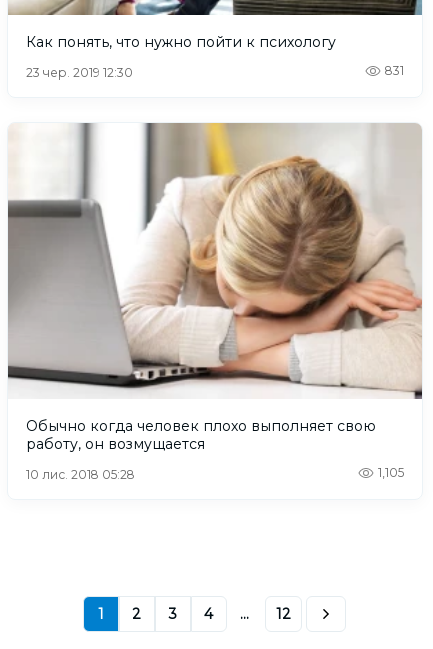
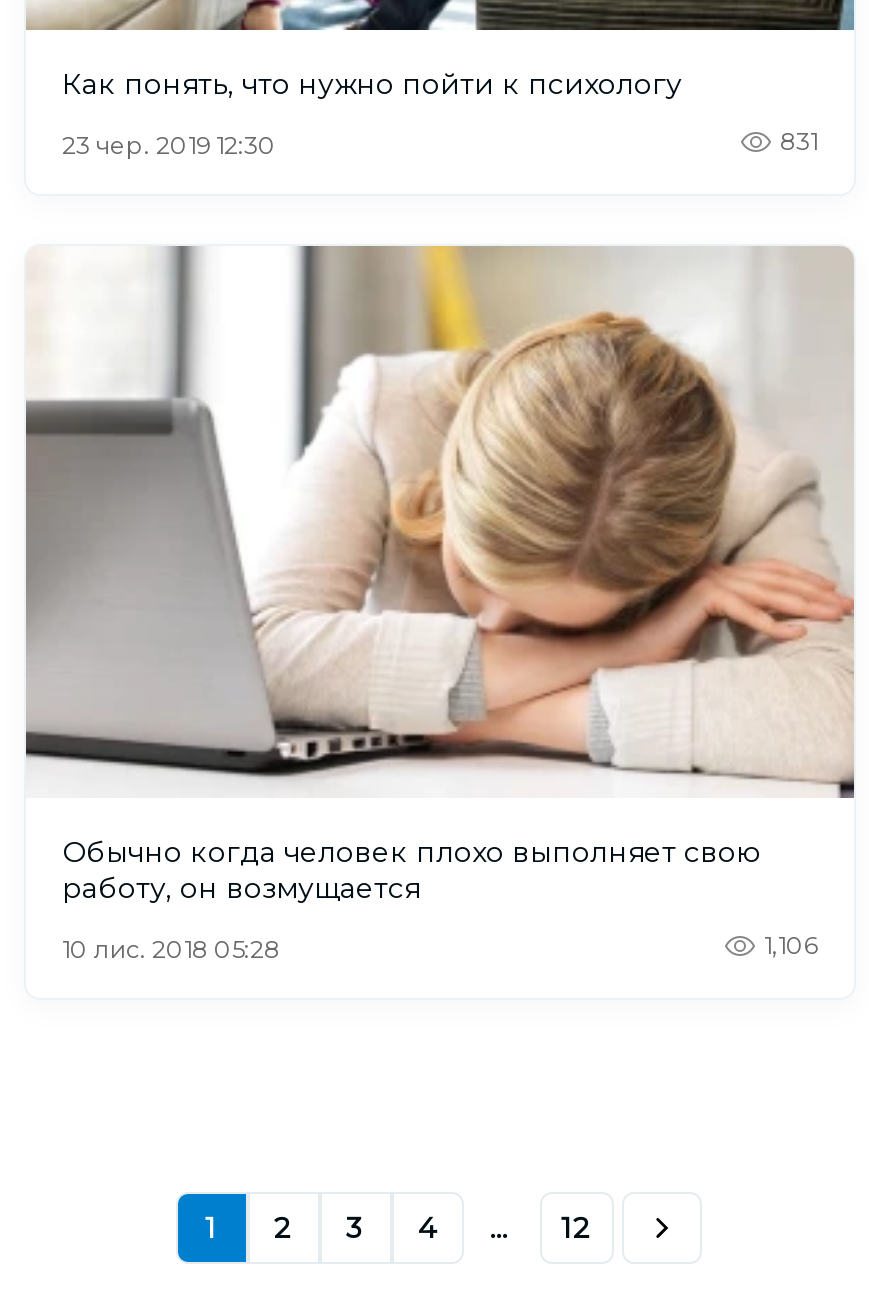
[378,465,404,480] 1,105 -> [764,930,818,960] 1,106

